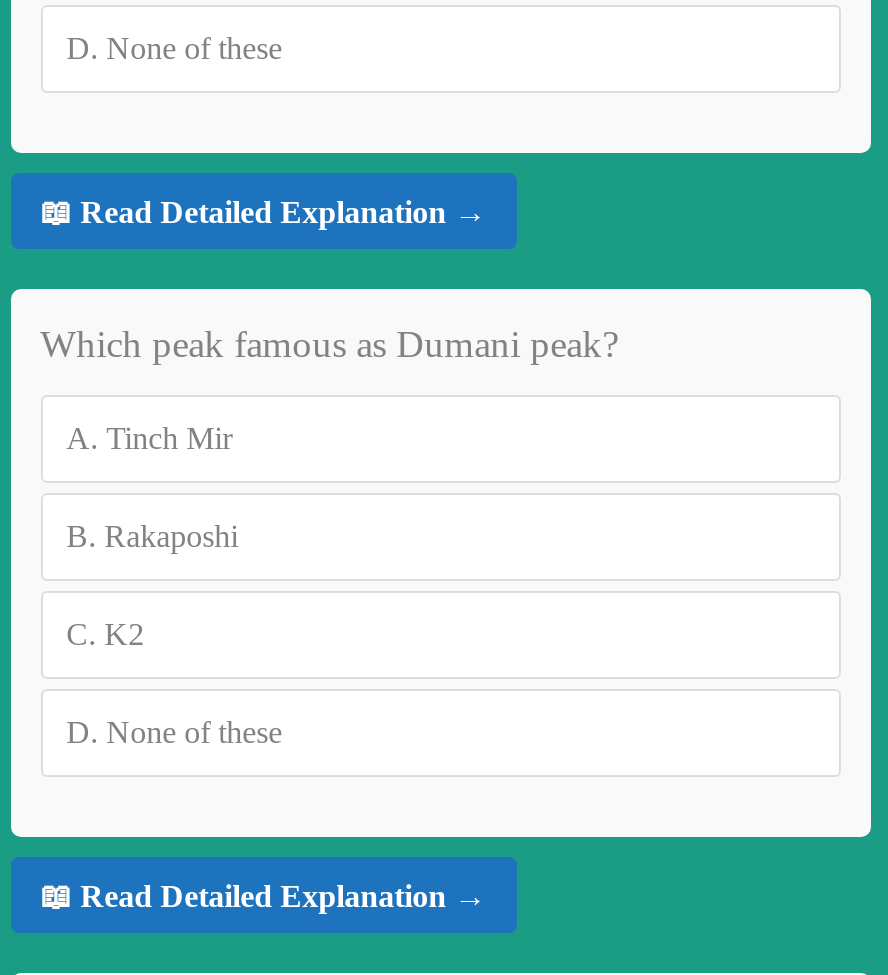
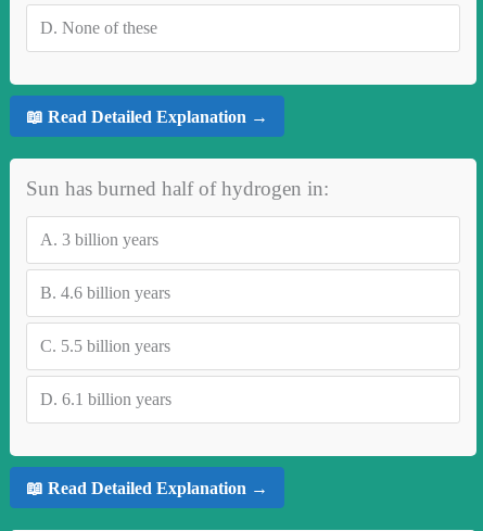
[40,323,618,365] Which peak famous as Dumani peak? -> [26,177,328,200] Sun has burned half of hydrogen in:
[66,421,232,455] A. Tinch Mir -> [40,230,158,249] A. 3 billion years
[66,519,238,553] B. Rakaposhi -> [40,284,170,302] B. 4.6 billion years
[66,617,144,651] C. K2 -> [40,337,170,355] C. 5.5 billion years
[66,715,282,749] D. None of these -> [40,390,171,409] D. 6.1 billion years

